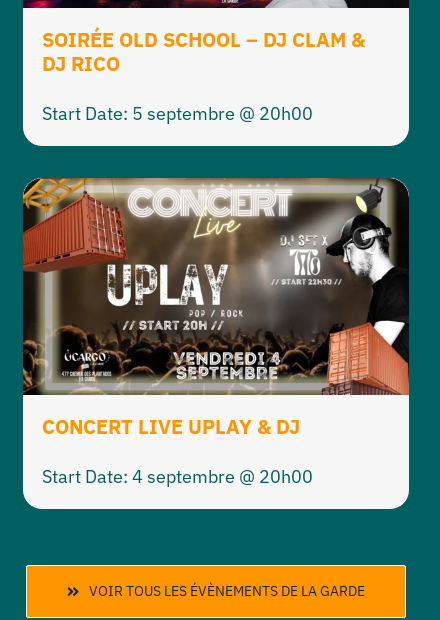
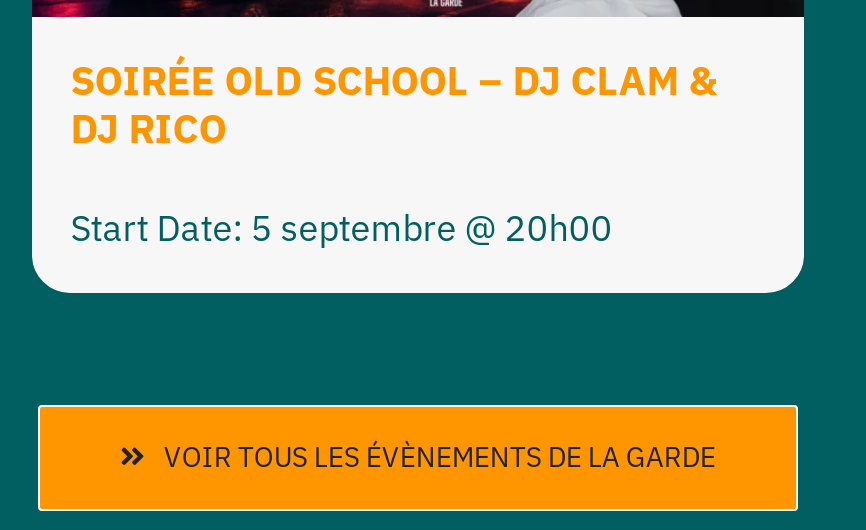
[22,177,410,488] [image] | CONCERT LIVE UPLAY & DJ | Start Date: 4 septembre @ 20h00 -> none

